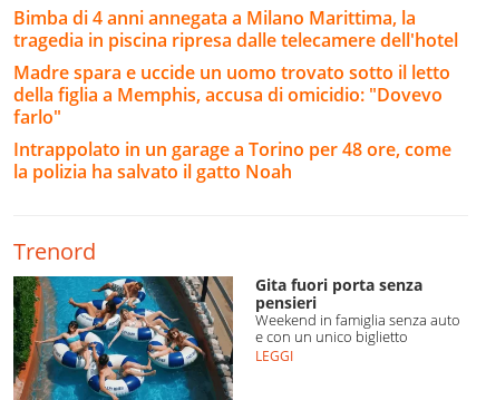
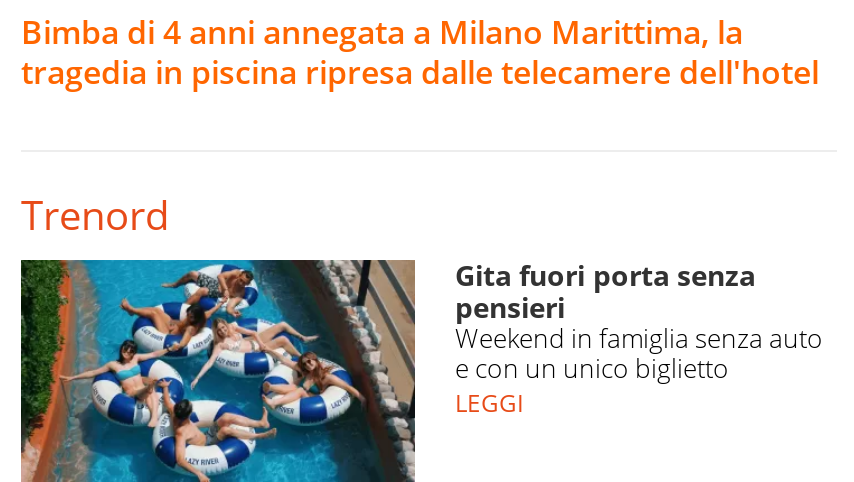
[13,60,451,184] Madre spara e uccide un uomo trovato sotto il letto | della figlia a Memphis, accusa di omicidio: "Dovevo | farlo" | Intrappolato in un garage a Torino per 48 ore, come | la polizia ha salvato il gatto Noah -> none

